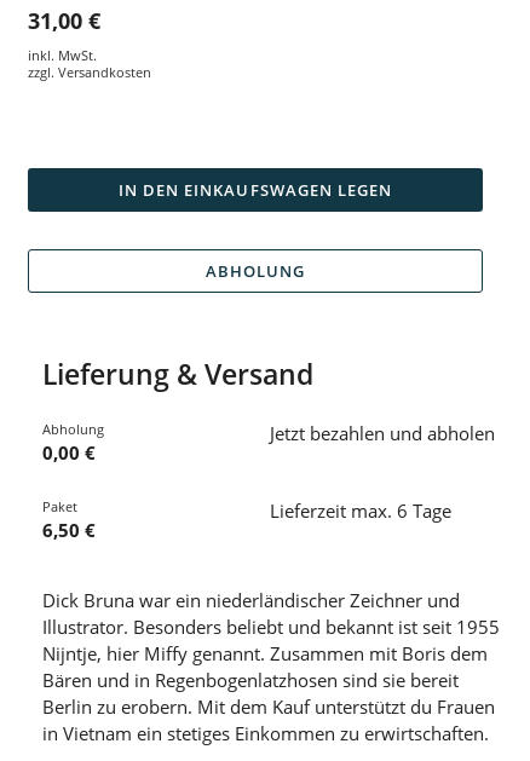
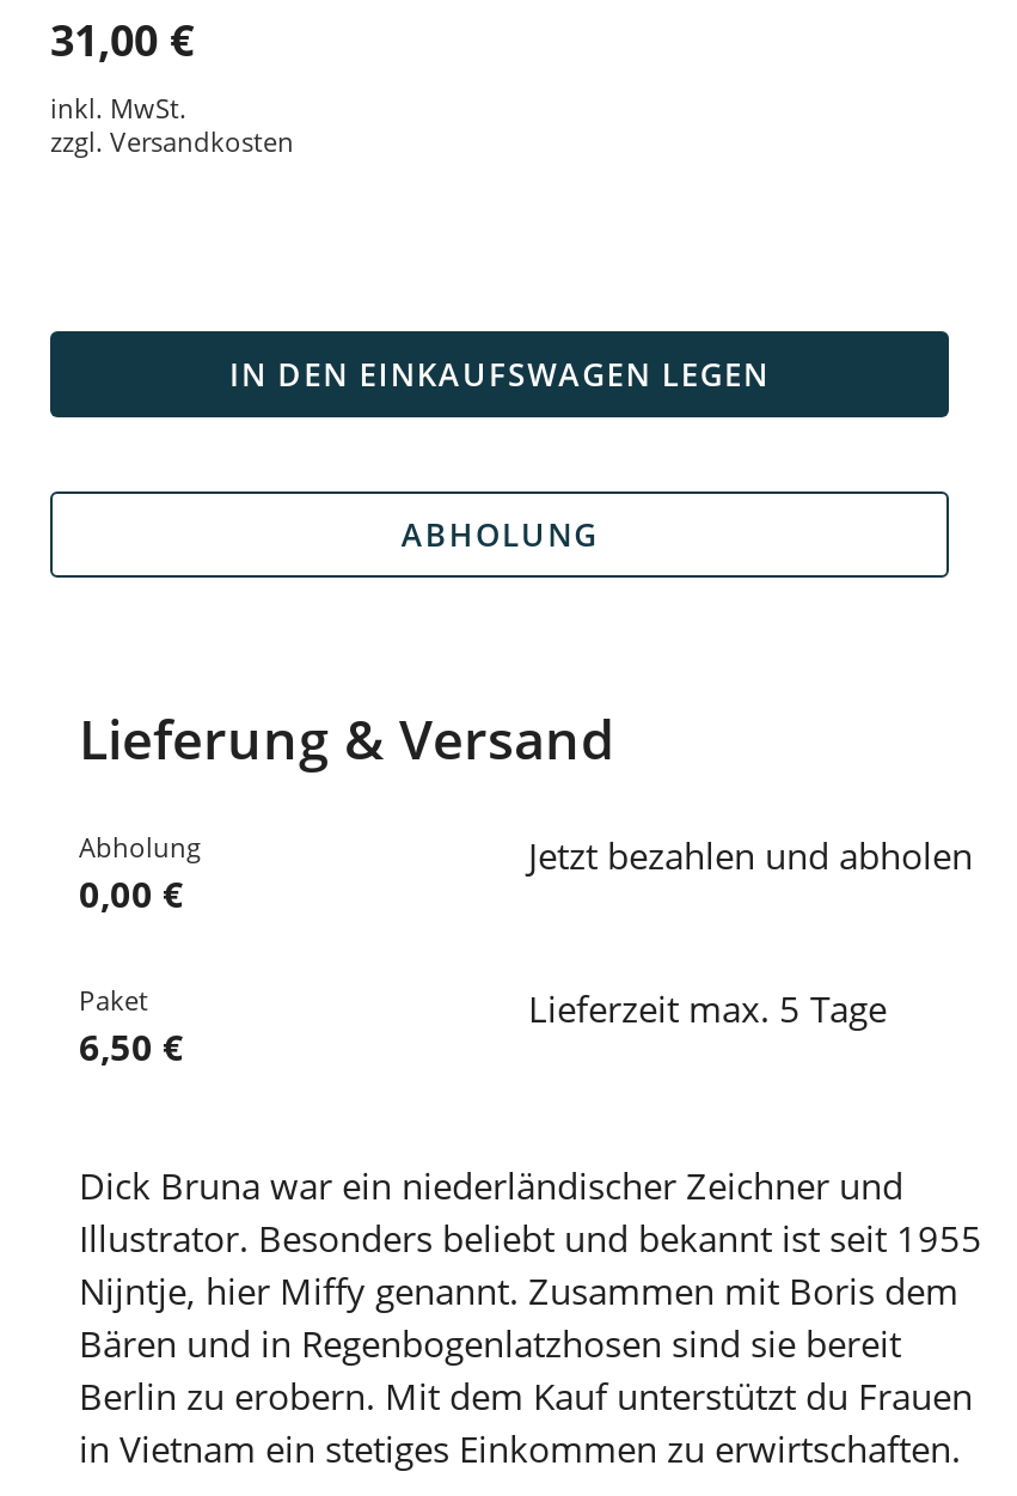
[270,498,451,522] Lieferzeit max. 6 Tage -> [528,983,887,1031] Lieferzeit max. 5 Tage

